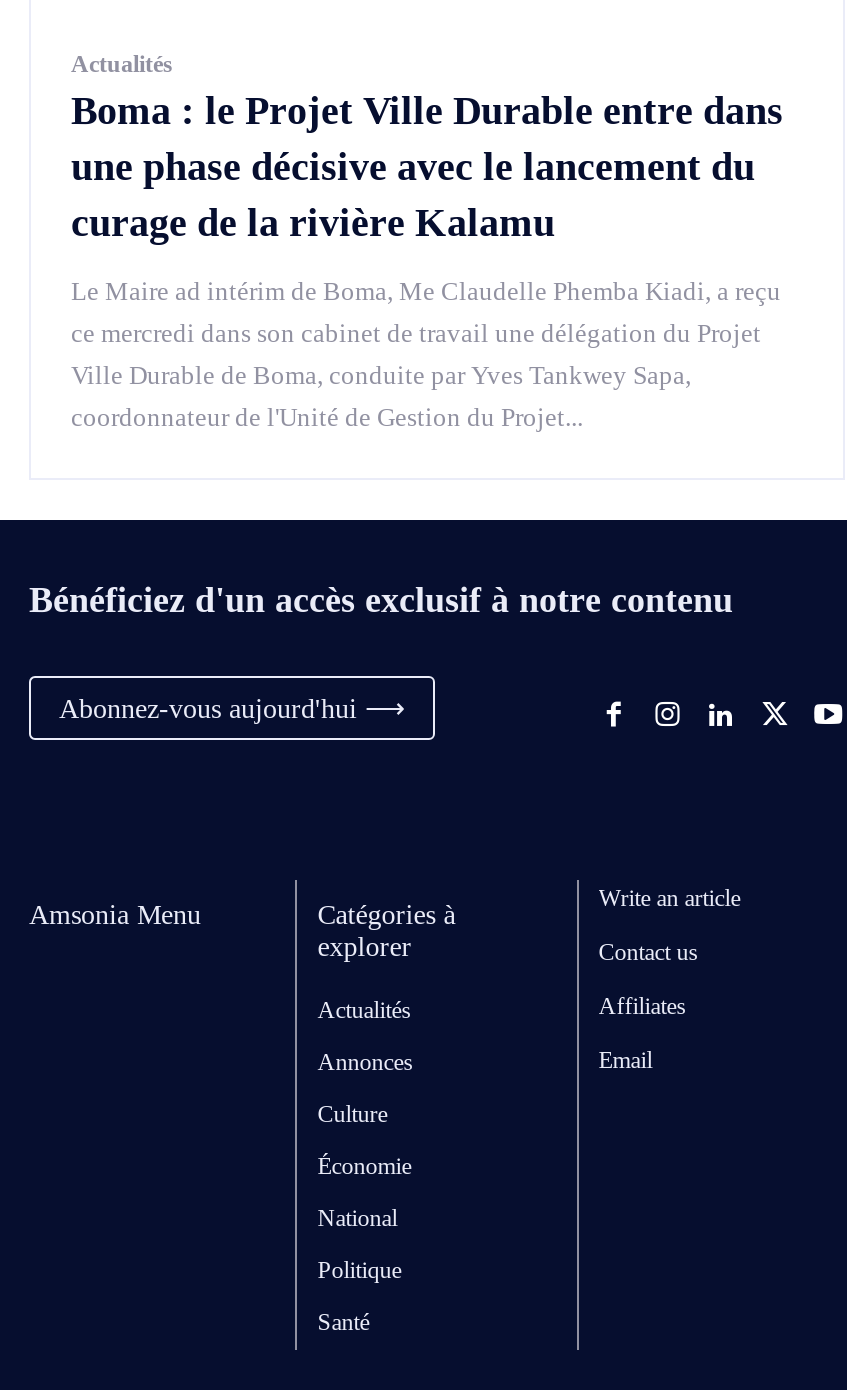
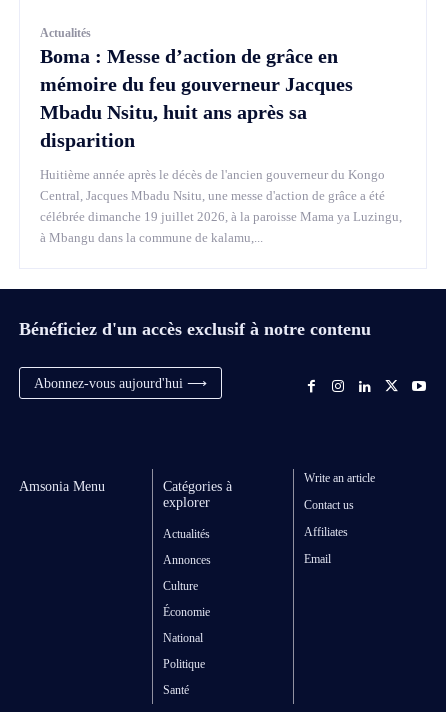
[71,87,783,243] Boma : le Projet Ville Durable entre dans | une phase décisive avec le lancement du | curage de la rivière Kalamu -> [40,45,353,151] Boma : Messe d’action de grâce en | mémoire du feu gouverneur Jacques | Mbadu Nsitu, huit ans après sa | disparition
[71,275,781,431] Le Maire ad intérim de Boma, Me Claudelle Phemba Kiadi, a reçu | ce mercredi dans son cabinet de travail une délégation du Projet | Ville Durable de Boma, conduite par Yves Tankwey Sapa, | coordonnateur de l'Unité de Gestion du Projet... -> [40,167,402,245] Huitième année après le décès de l'ancien gouverneur du Kongo | Central, Jacques Mbadu Nsitu, une messe d'action de grâce a été | célébrée dimanche 19 juillet 2026, à la paroisse Mama ya Luzingu, | à Mbangu dans la commune de kalamu,...

